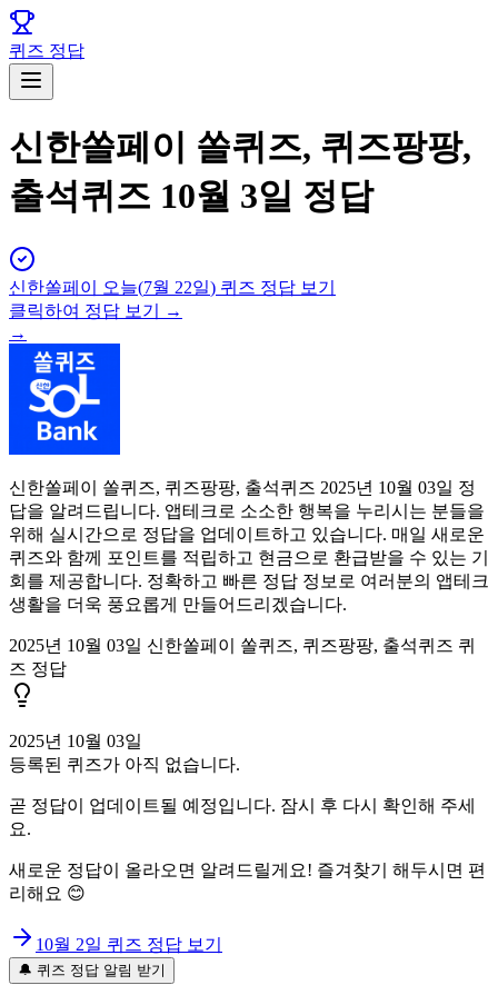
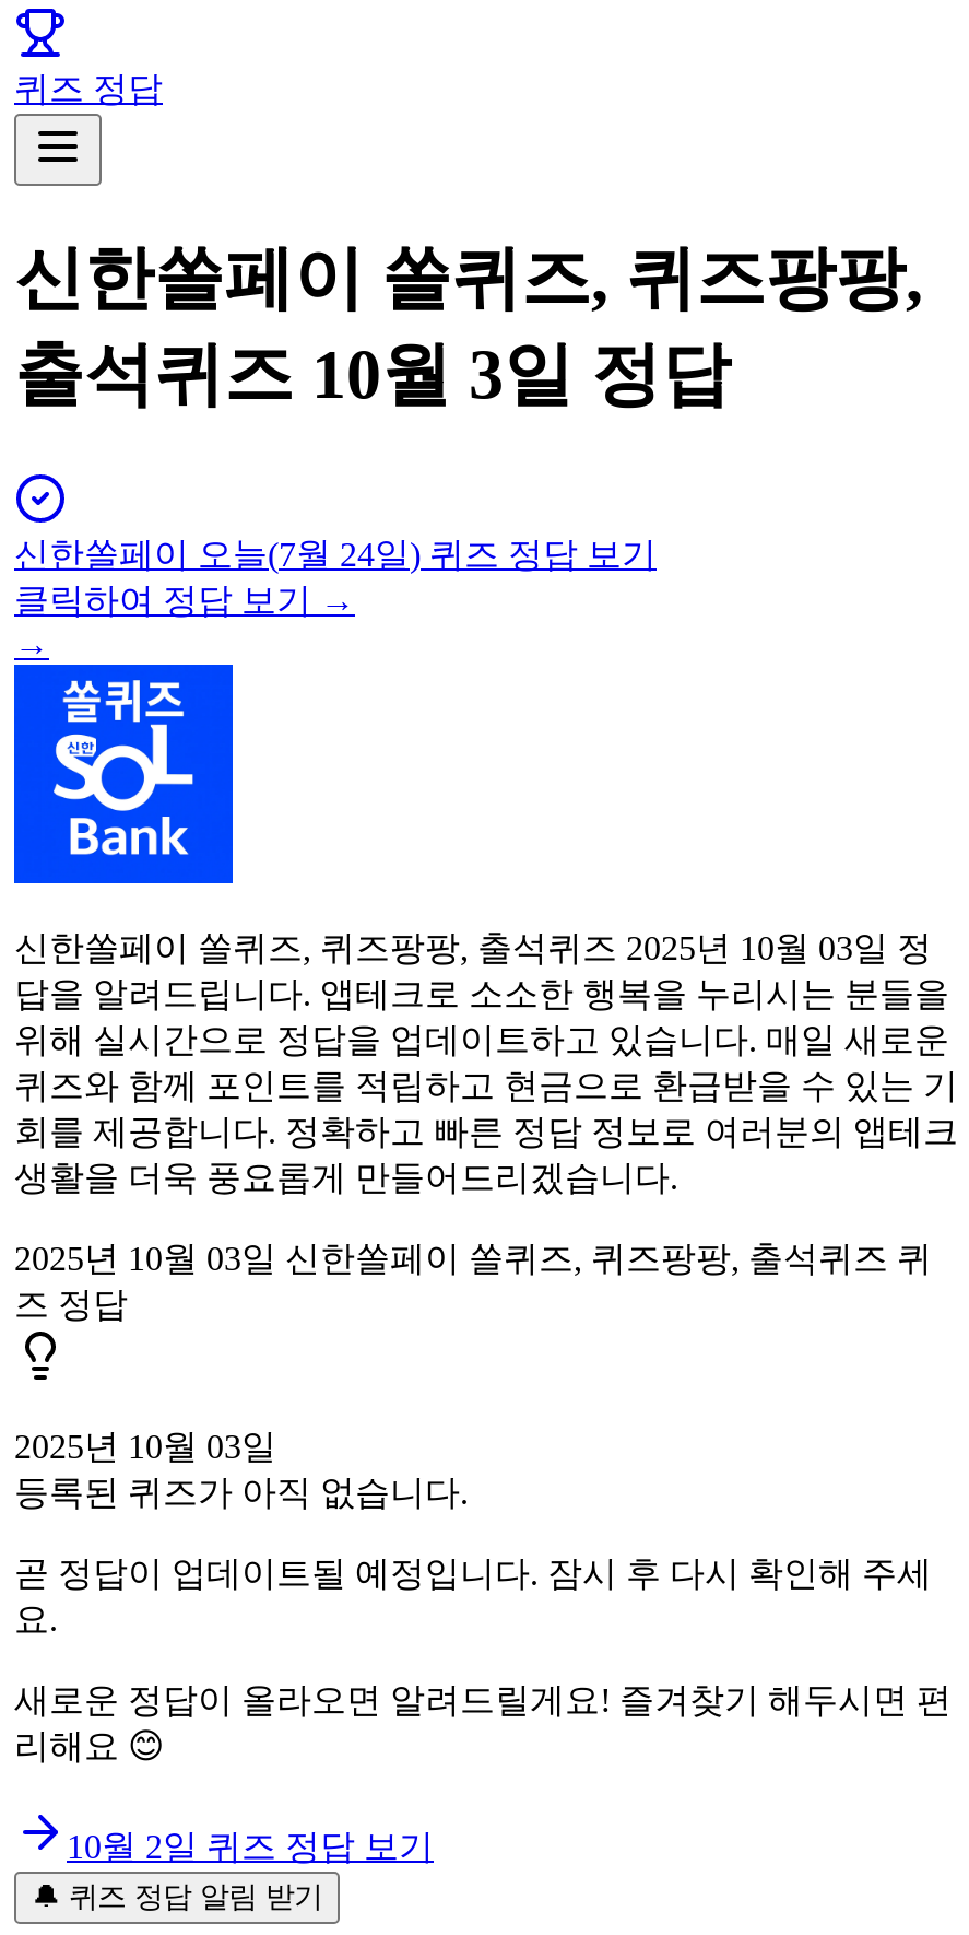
[9,278,336,297] 신한쏠페이 오늘(7월 22일) 퀴즈 정답 보기 -> [14,535,657,573] 신한쏠페이 오늘(7월 24일) 퀴즈 정답 보기

